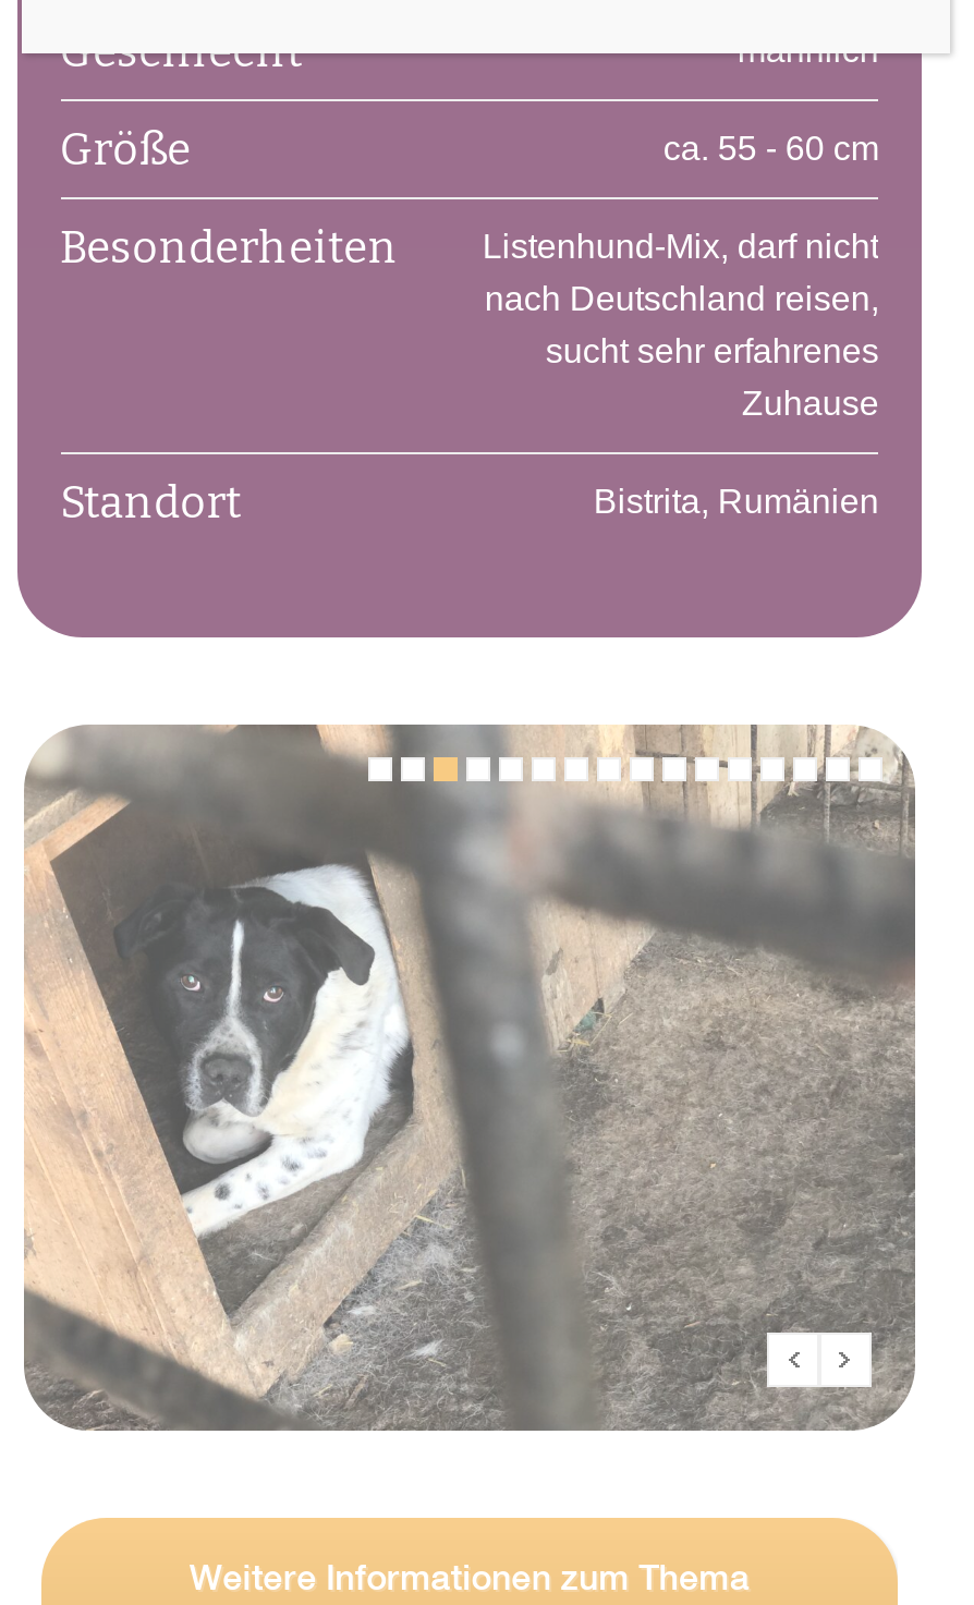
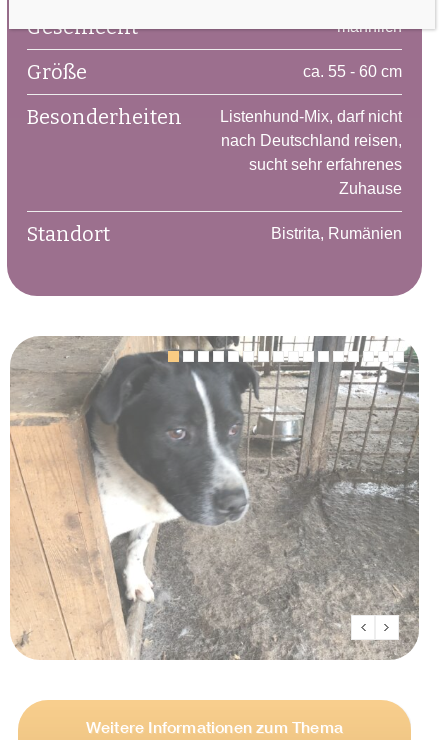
[22,722,917,1433] [image] -> [10,335,420,661] [image]

